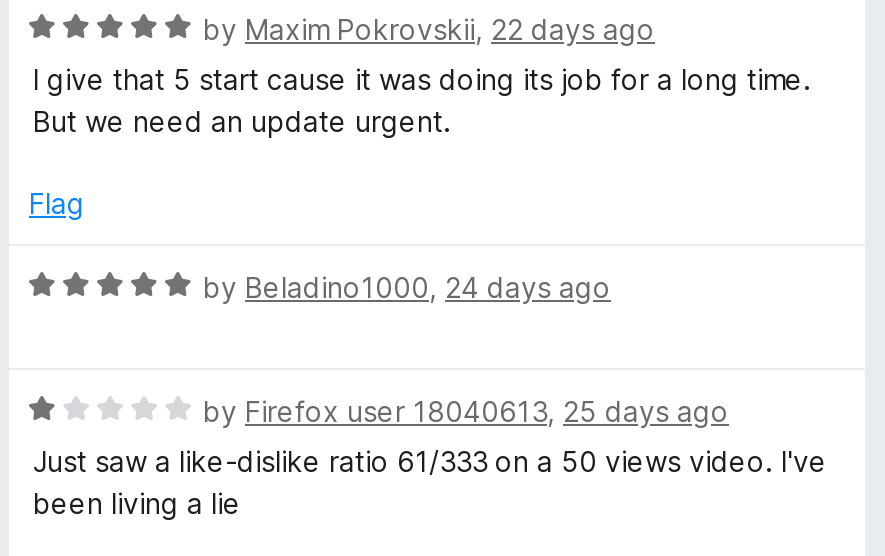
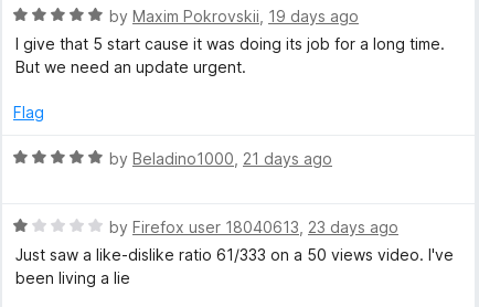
[203,12,655,46] by Maxim Pokrovskii, 22 days ago -> [109,7,359,25] by Maxim Pokrovskii, 19 days ago
[203,270,611,304] by Beladino1000, 24 days ago -> [109,149,332,168] by Beladino1000, 21 days ago
[203,394,729,428] by Firefox user 18040613, 25 days ago -> [109,218,398,236] by Firefox user 18040613, 23 days ago

